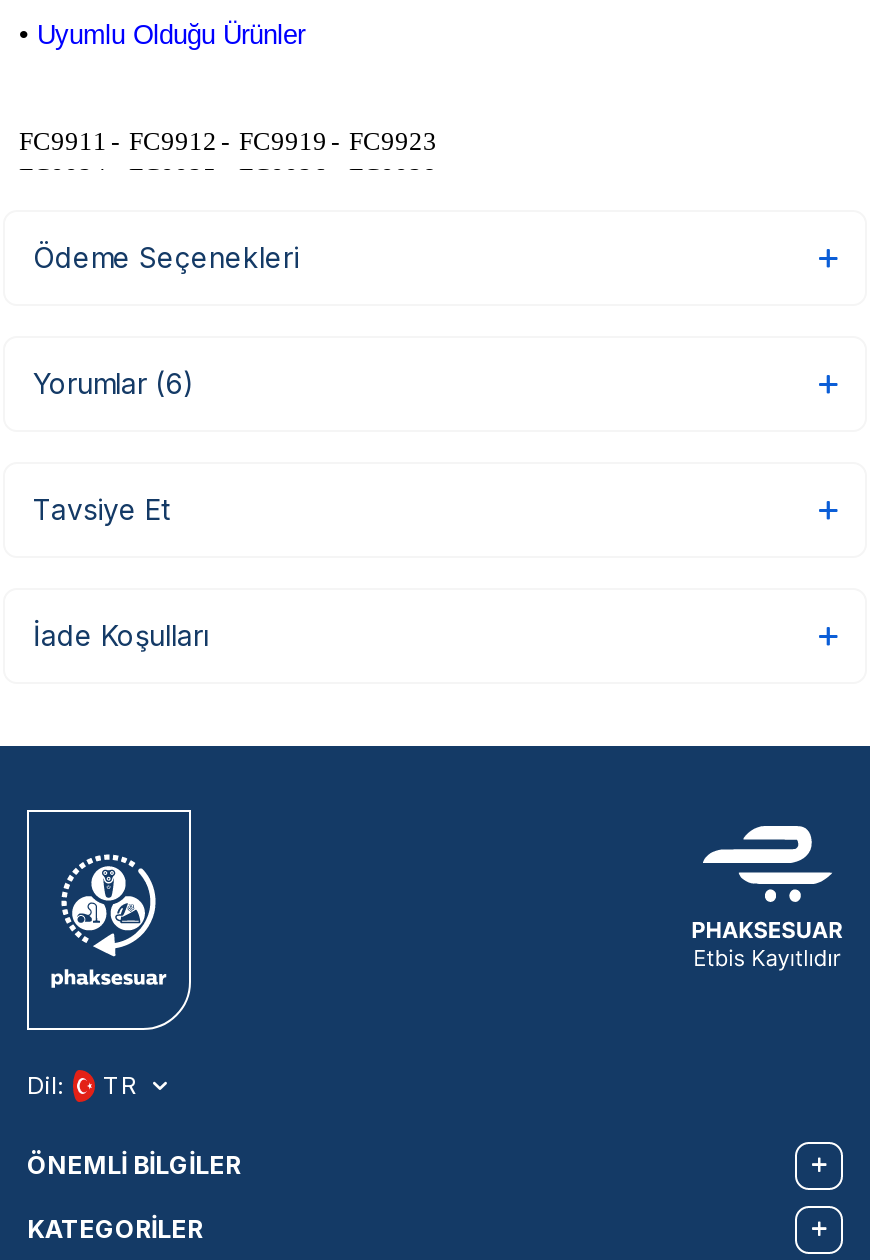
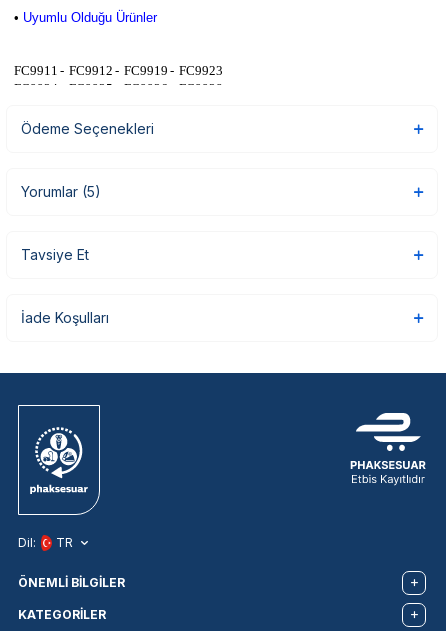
[33,366,195,400] Yorumlar (6) -> [21,183,101,200] Yorumlar (5)

